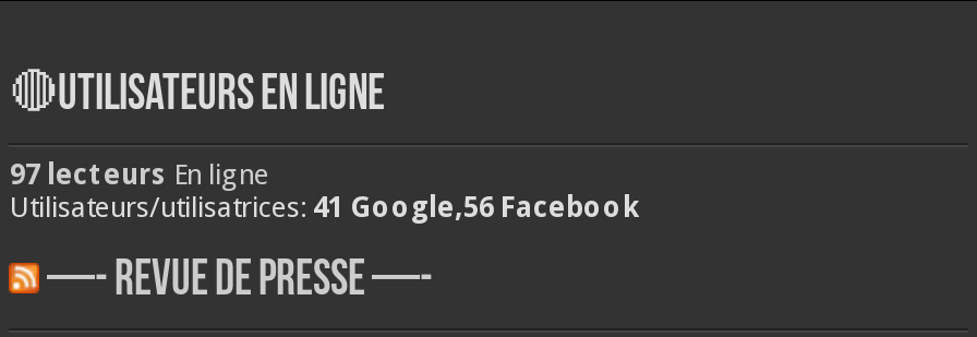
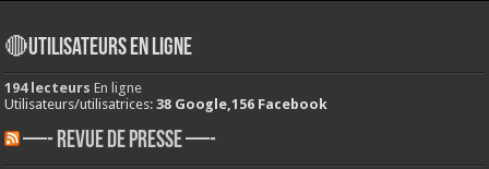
[10,159,269,192] 97 lecteurs En ligne -> [5,80,142,96] 194 lecteurs En ligne
[10,192,640,225] Utilisateurs/utilisatrices: 41 Google,56 Facebook -> [5,96,328,112] Utilisateurs/utilisatrices: 38 Google,156 Facebook

